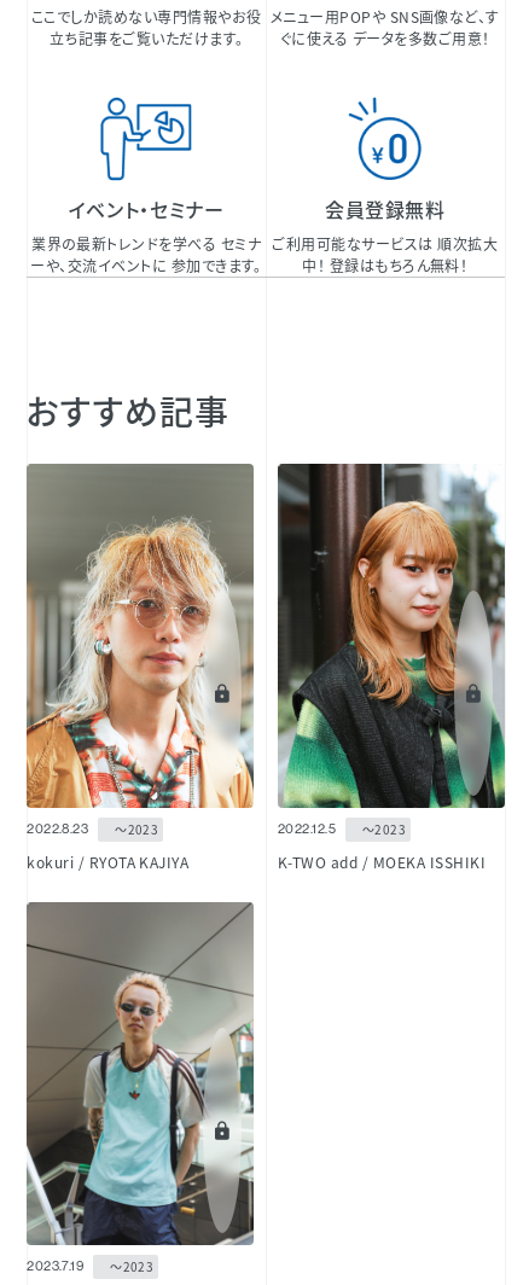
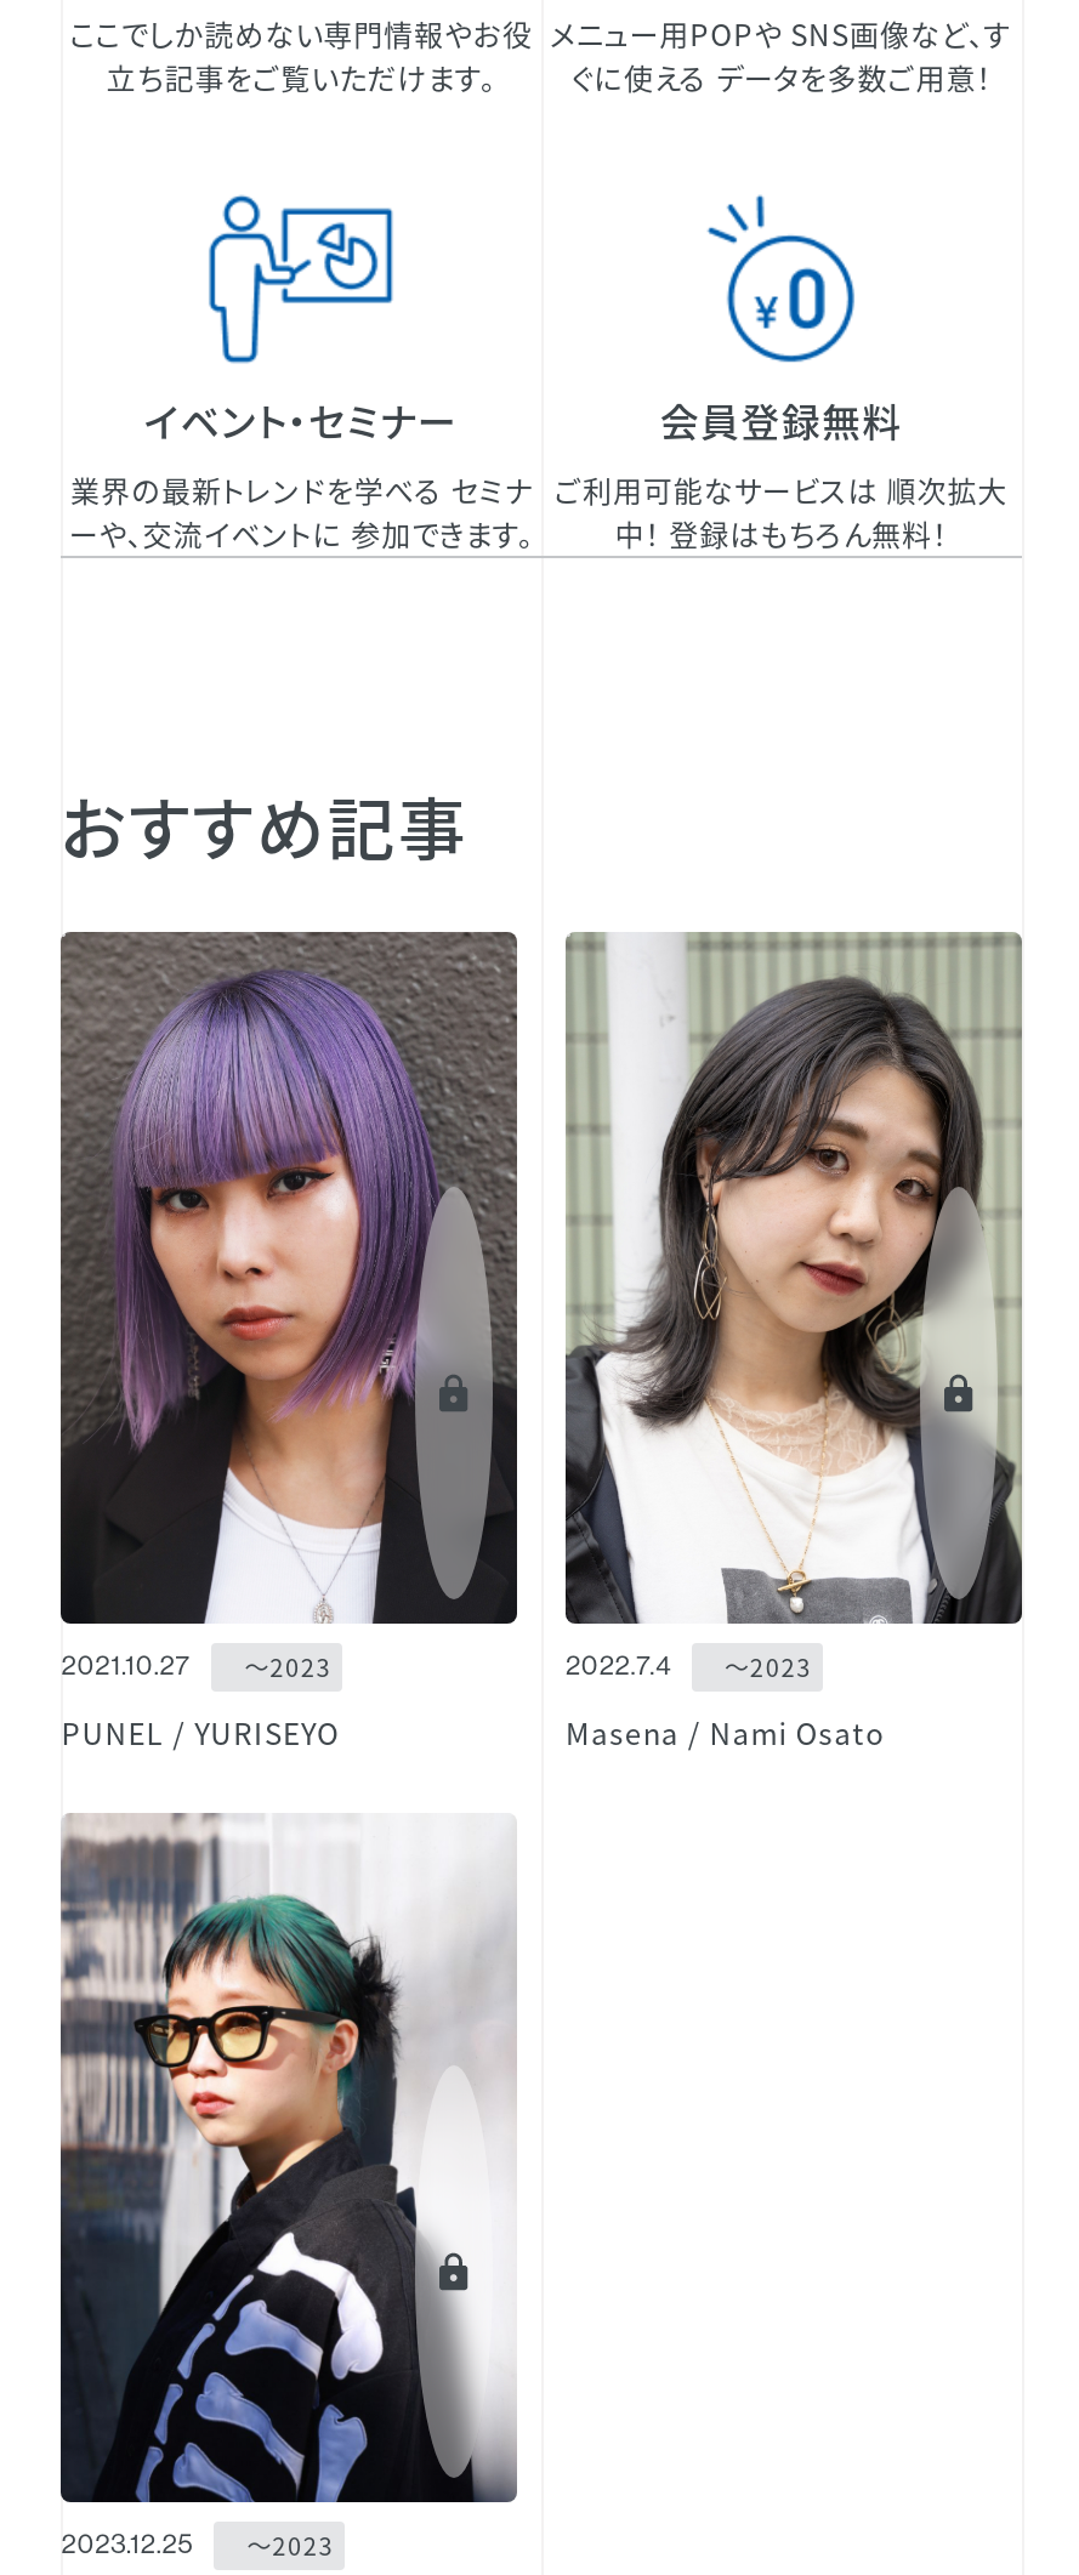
[25,464,255,838] [image] | 2022.8.23 ～2023 -> [58,934,519,1683] [image] | 2021.10.27 ～2023
[277,463,506,838] [image] | 2022.12.5 ～2023 -> [563,930,1024,1683] [image] | 2022.7.4 ～2023
[27,851,189,871] kokuri / RYOTA KAJIYA -> [61,1710,340,1751] PUNEL / YURISEYO
[278,851,486,871] K-TWO add / MOEKA ISSHIKI -> [566,1710,884,1751] Masena / Nami Osato
[25,901,255,1276] [image] | 2023.7.19 ～2023 -> [58,1813,517,2563] [image] | 2023.12.25 ～2023

